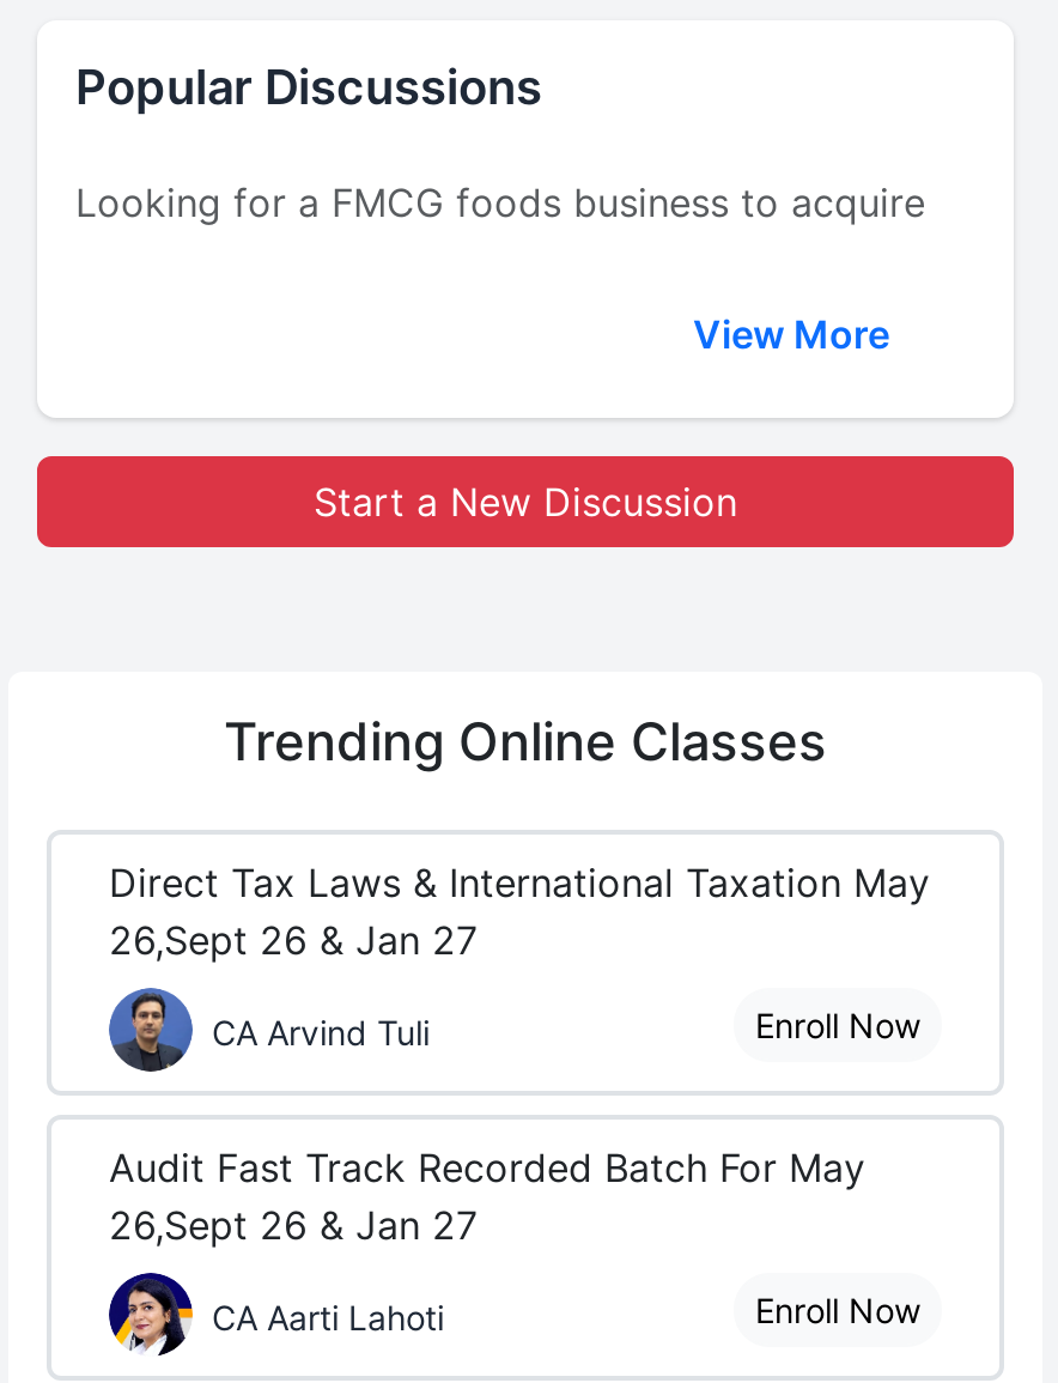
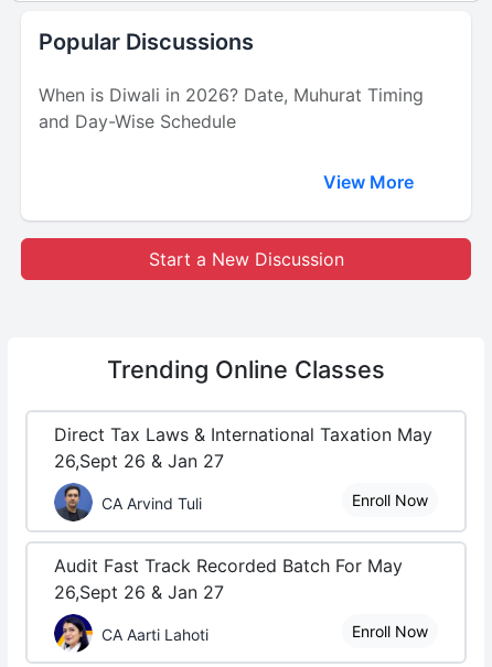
[75,178,925,226] Looking for a FMCG foods business to acquire -> [39,84,424,132] When is Diwali in 2026? Date, Muhurat Timing | and Day-Wise Schedule

